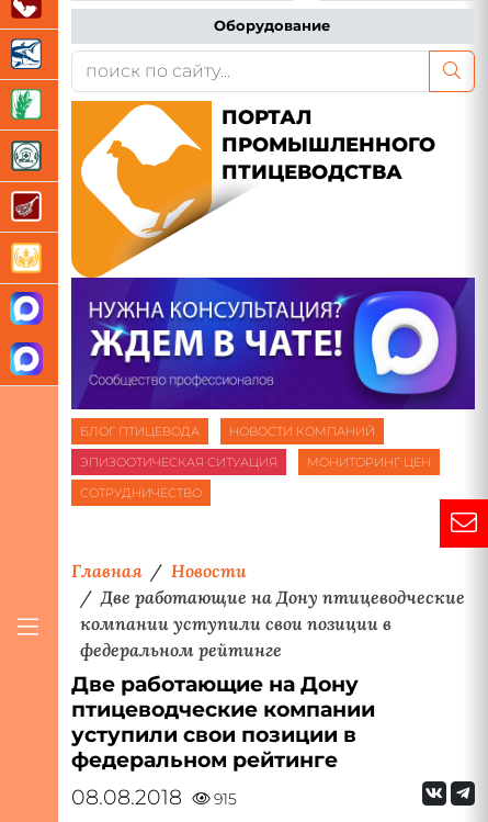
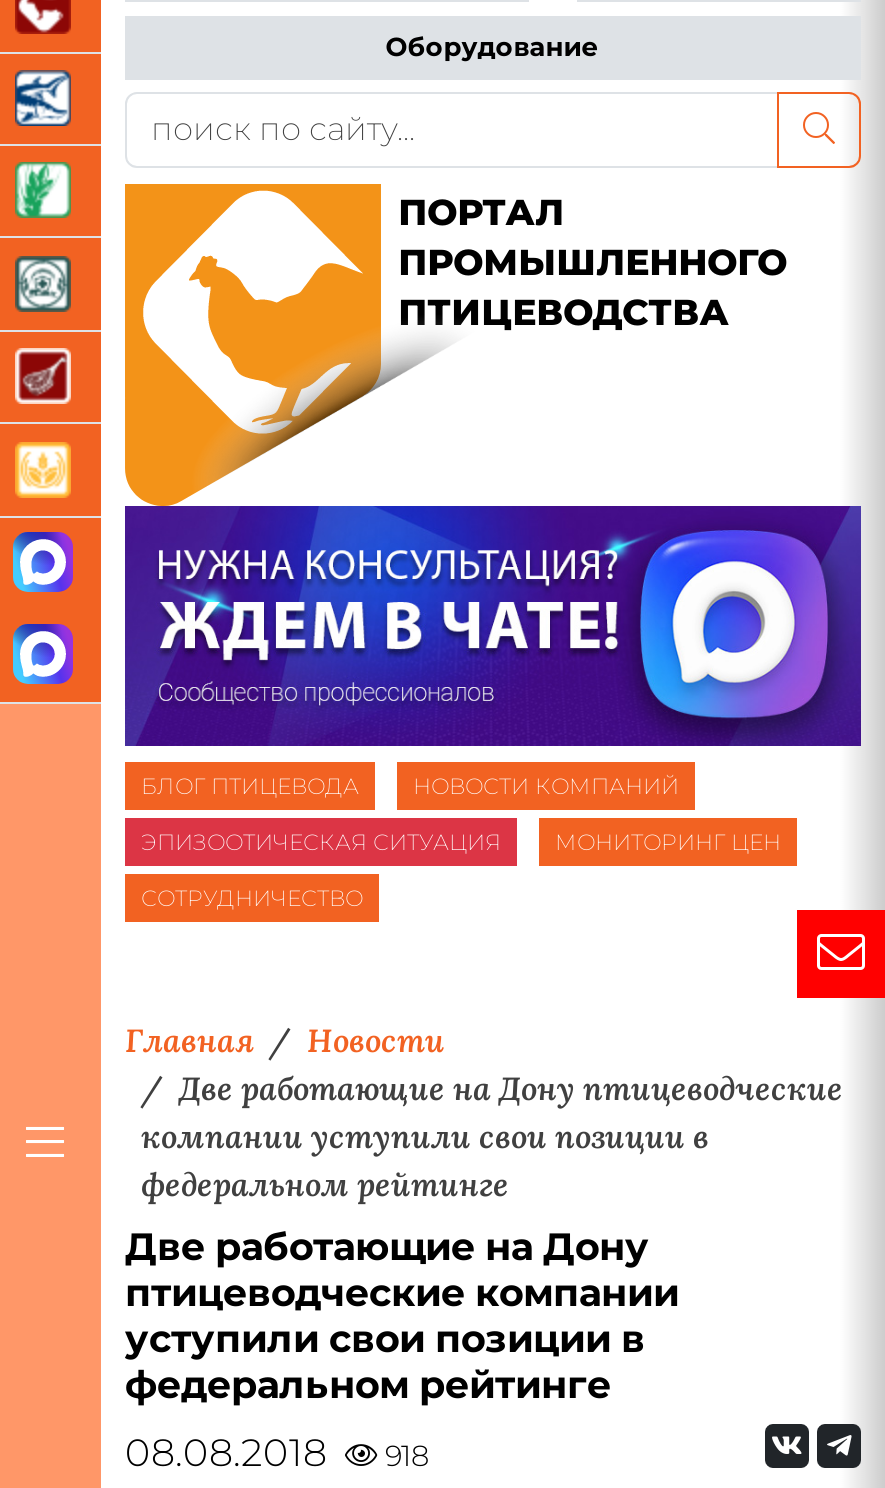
[71,784,237,810] 08.08.2018 915 -> [125,1428,429,1476] 08.08.2018 918

